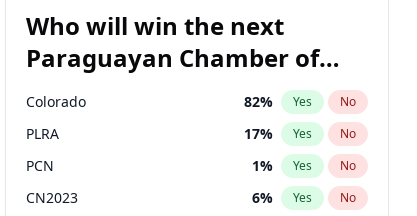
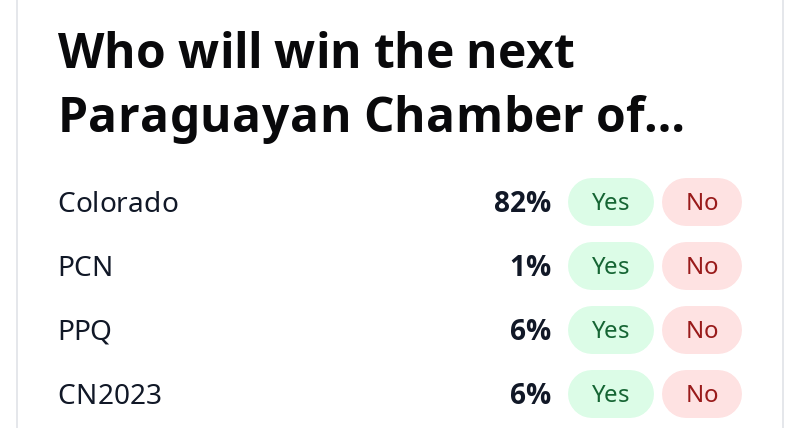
[26,124,273,143] PLRA | 17% -> [58,246,552,284] PCN | 1%
[26,156,273,175] PCN | 1% -> [58,310,552,348] PPQ | 6%

